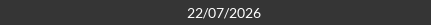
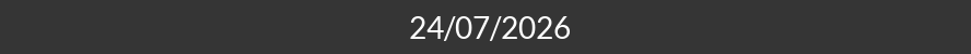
[187,4,261,21] 22/07/2026 -> [409,9,571,45] 24/07/2026

